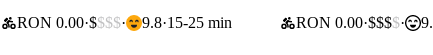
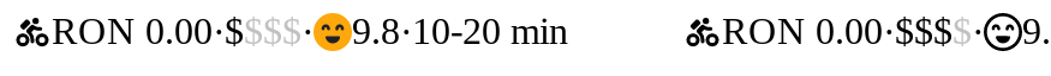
[17,14,232,31] RON 0.00 $$$$ 9.8 15-25 min -> [52,11,568,51] RON 0.00 $$$$ 9.8 10-20 min

